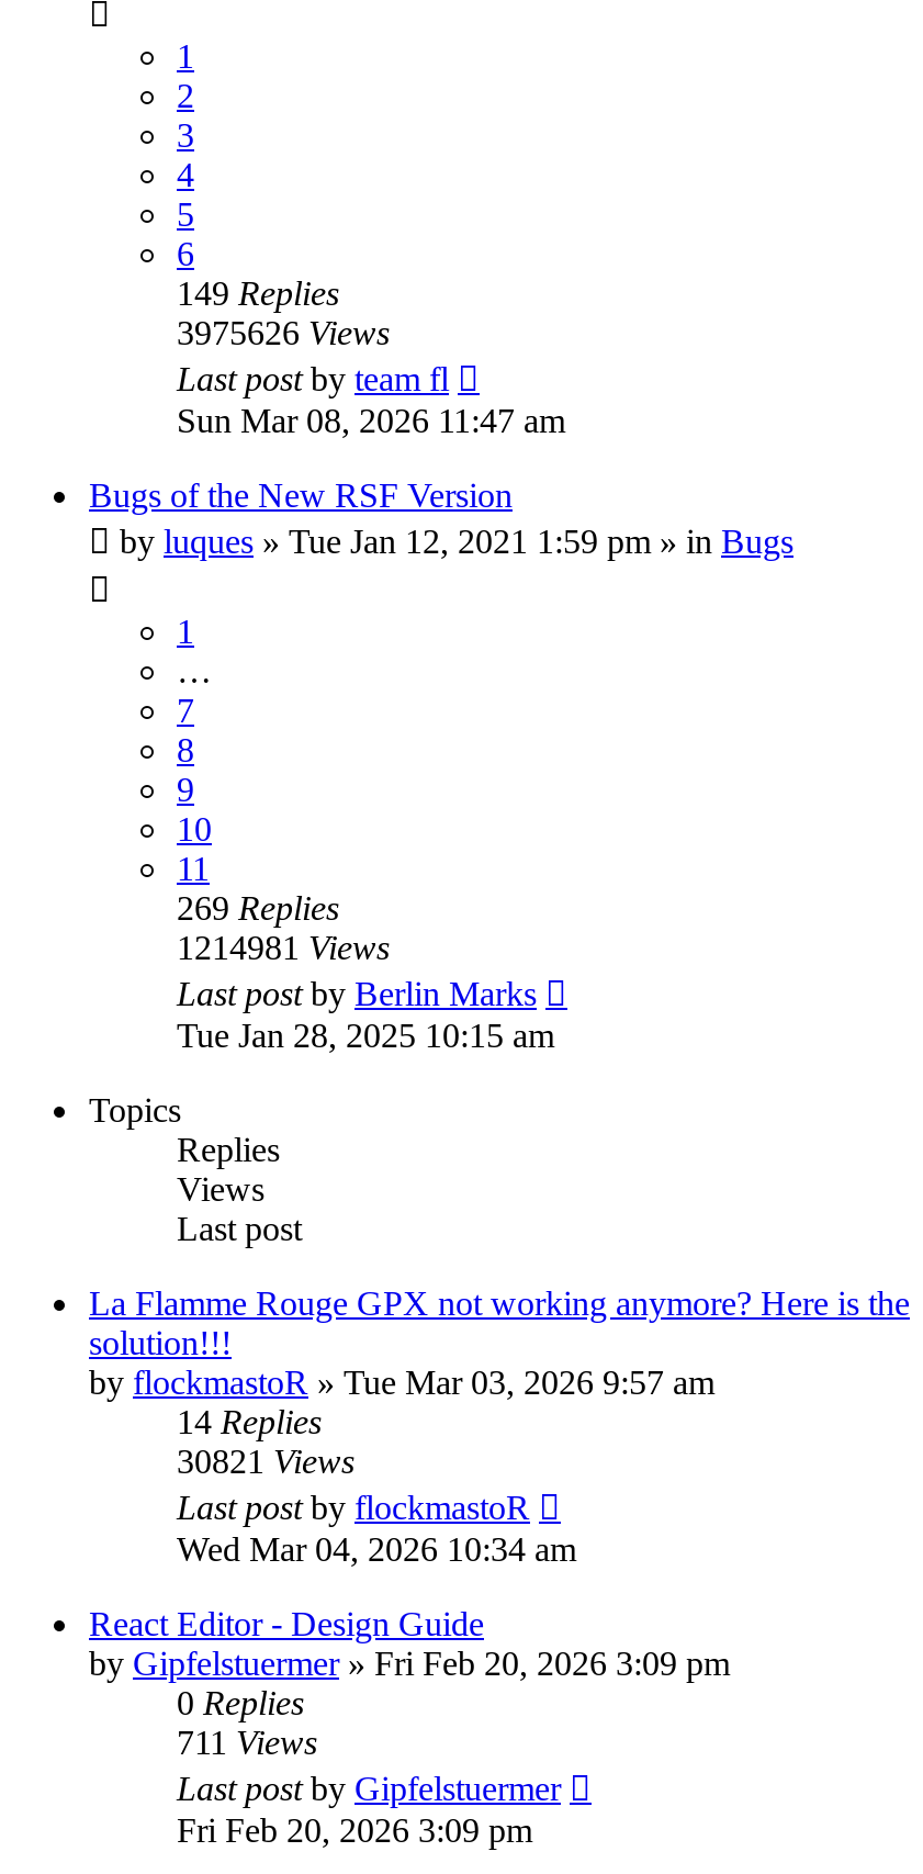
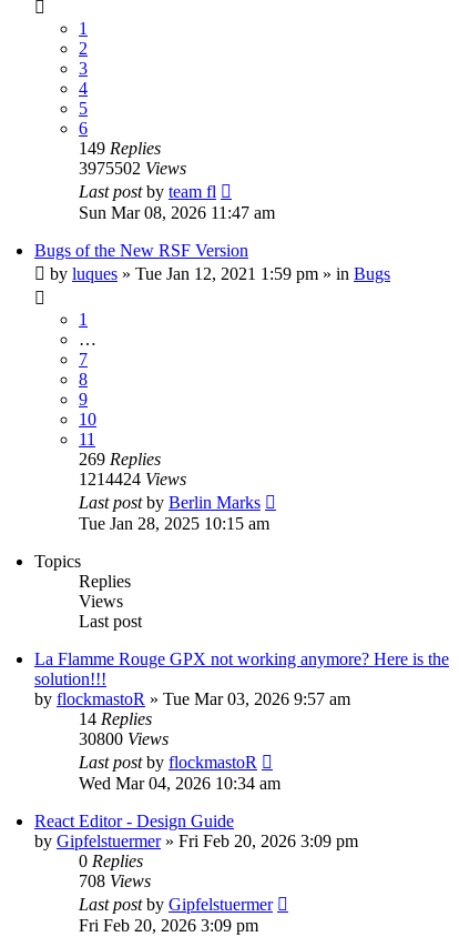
[177,314,390,351] 3975626 Views -> [79,159,186,178] 3975502 Views
[177,929,390,966] 1214981 Views -> [79,470,186,488] 1214424 Views
[177,1442,354,1480] 30821 Views -> [79,729,169,748] 30800 Views
[177,1723,317,1761] 711 Views -> [79,871,151,890] 708 Views

